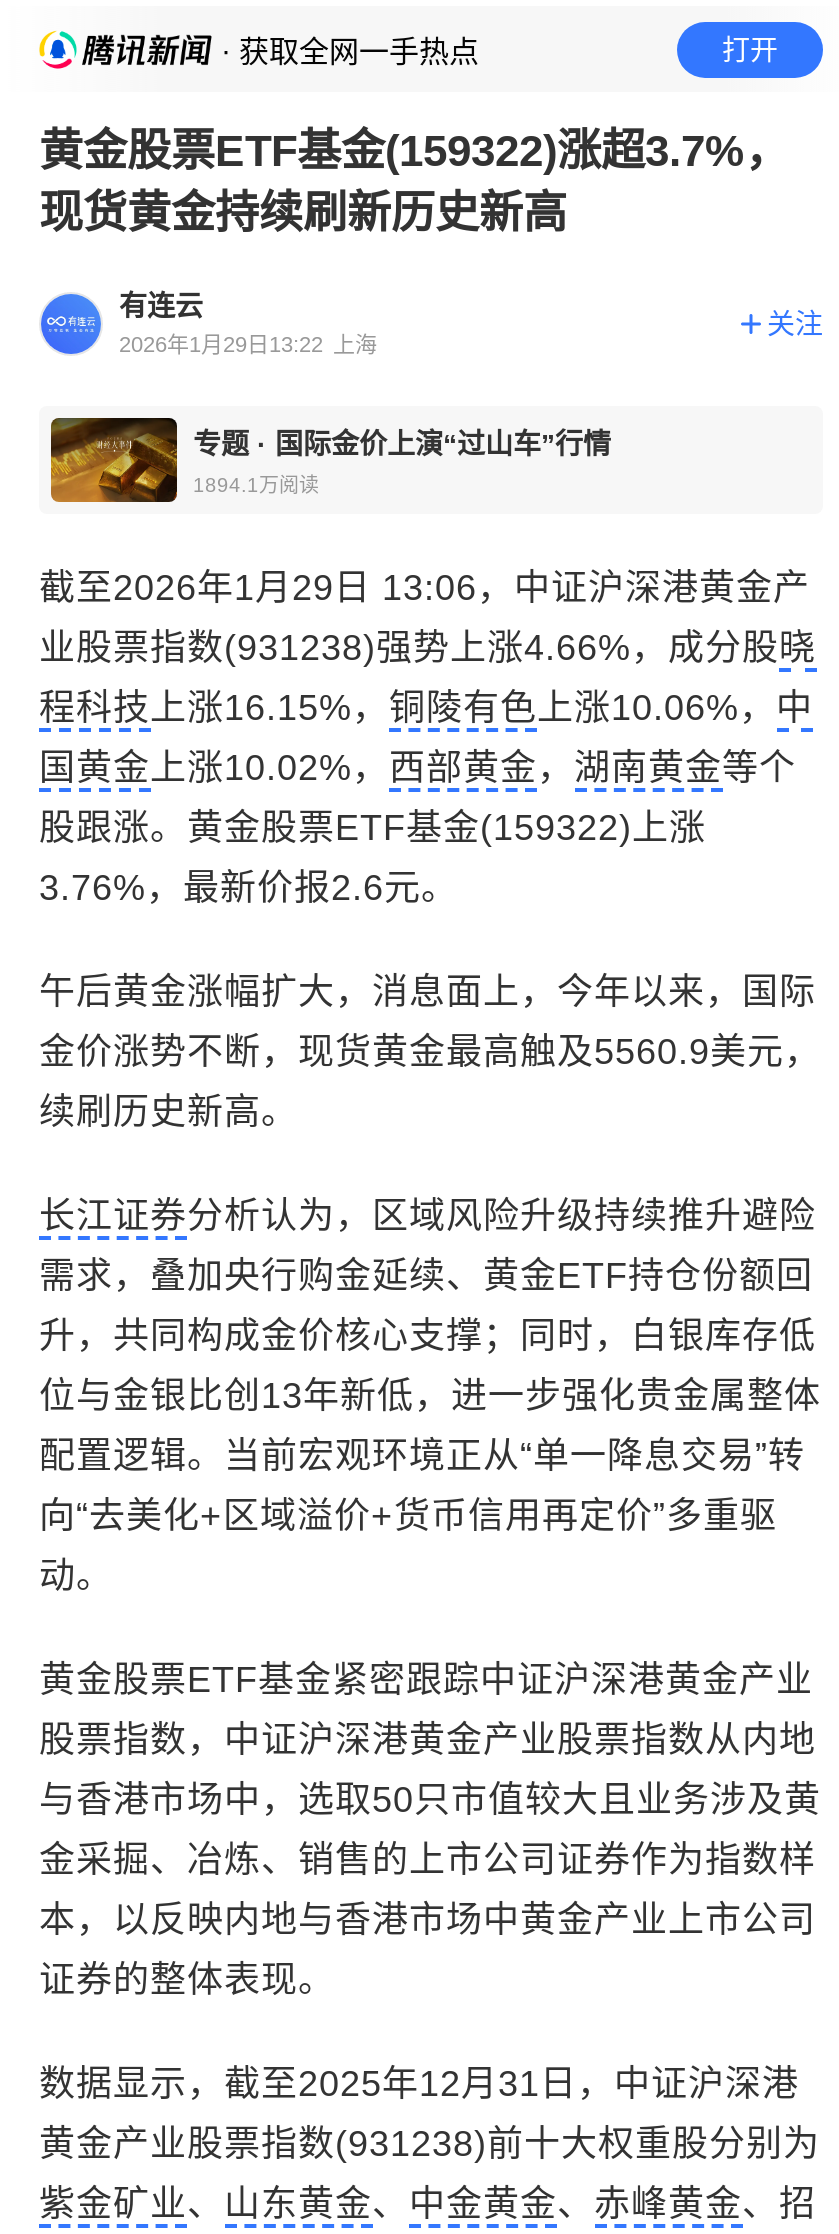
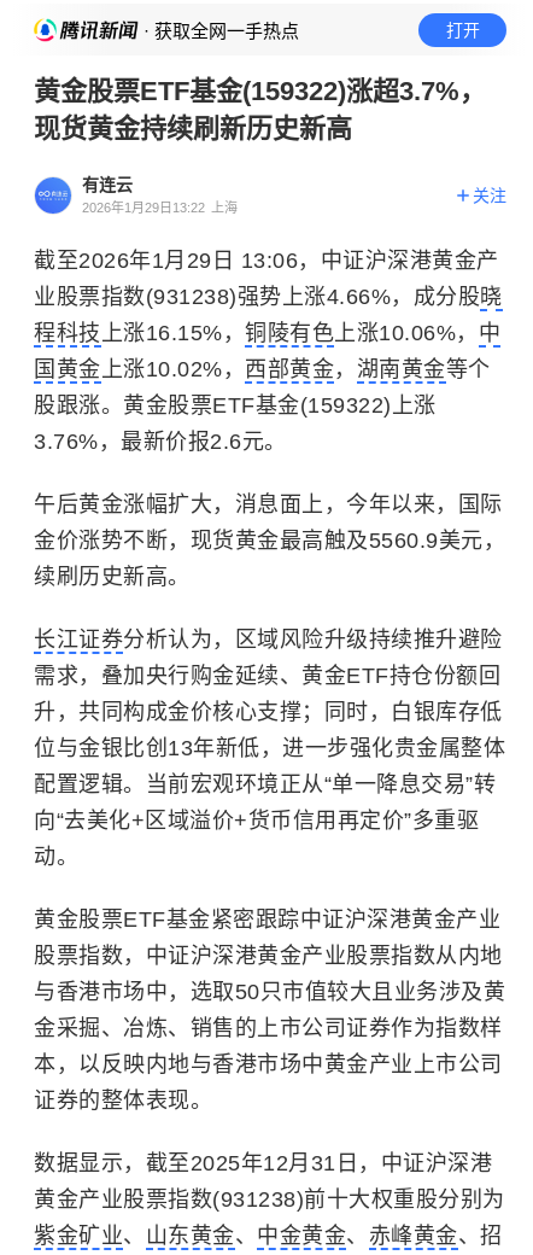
[49,416,611,504] [image] | 专题·国际金价上演“过山车”行情 | 1894.1万阅读 -> none

